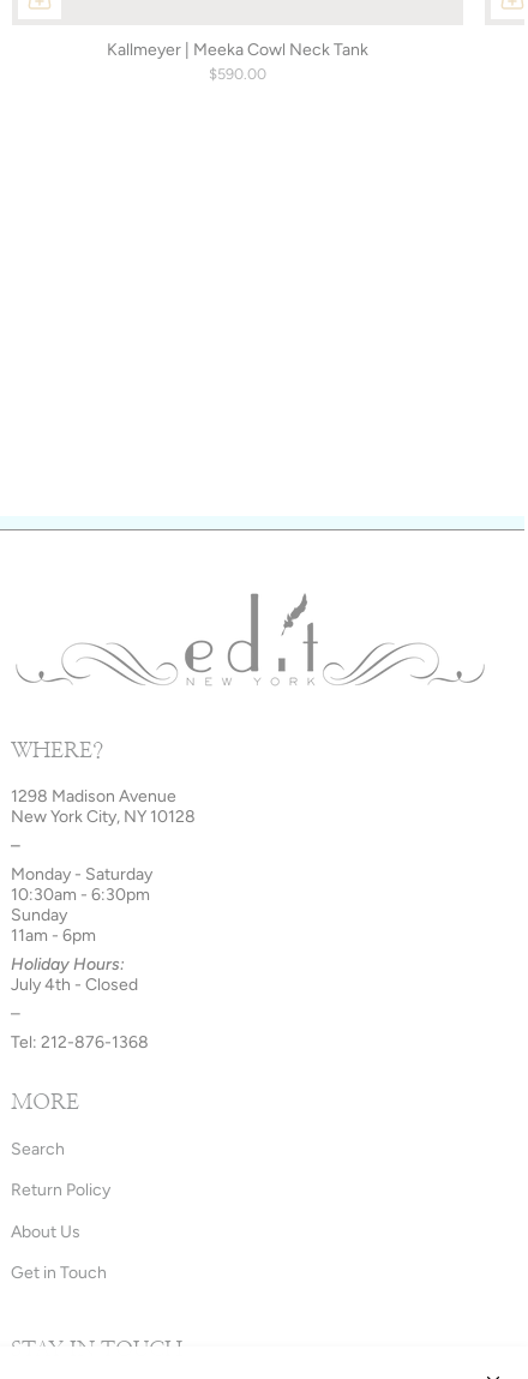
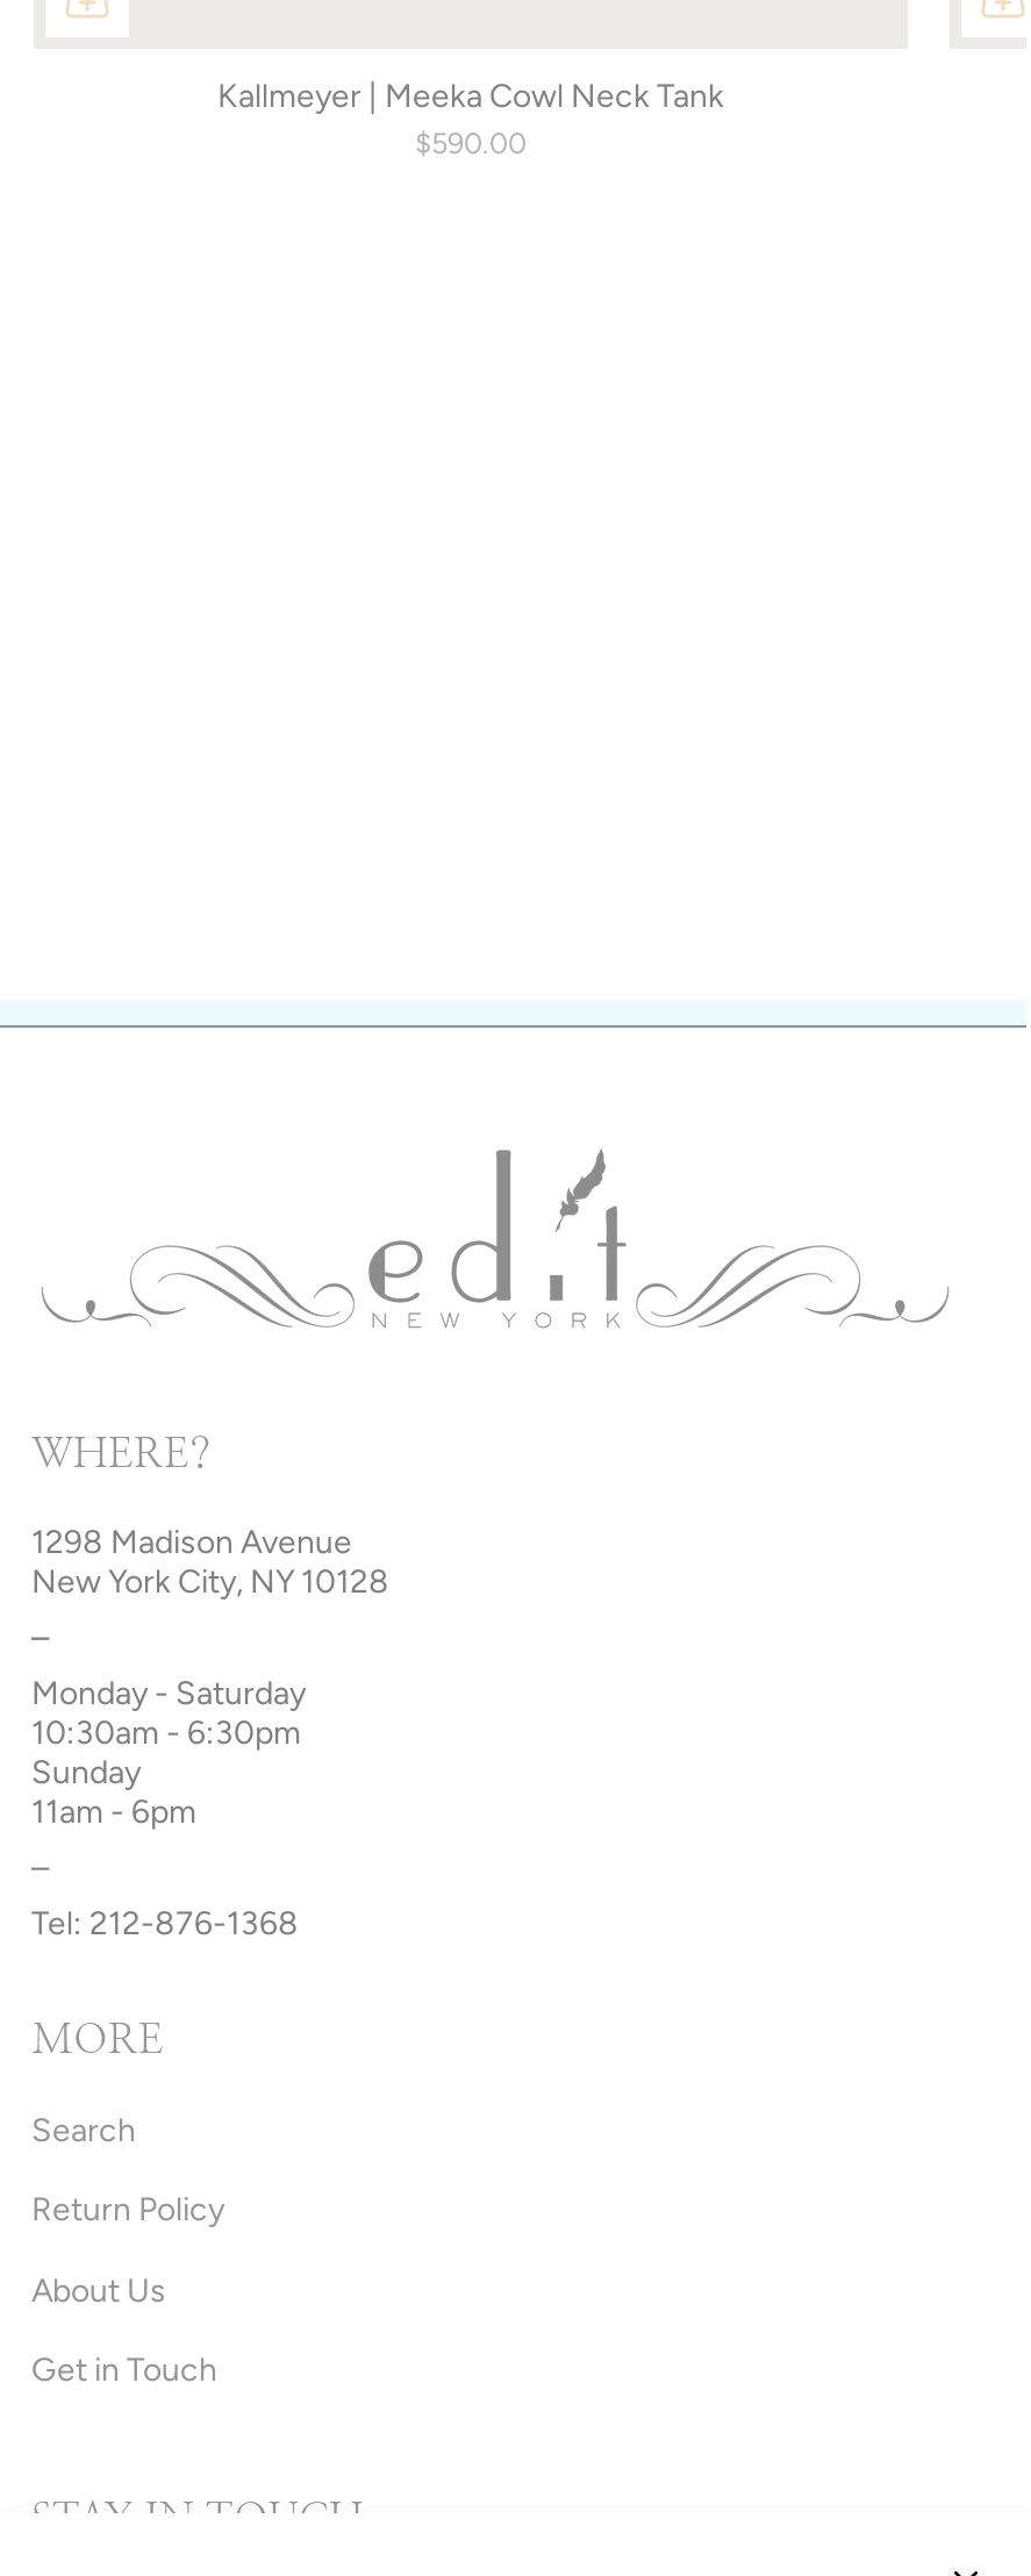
[11,955,138,996] Holiday Hours: | July 4th - Closed -> none

